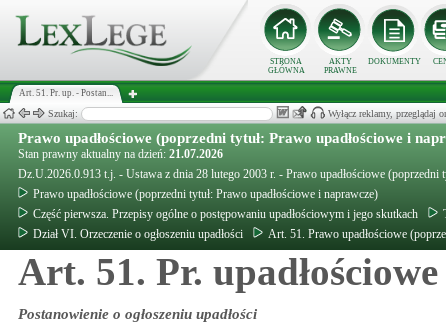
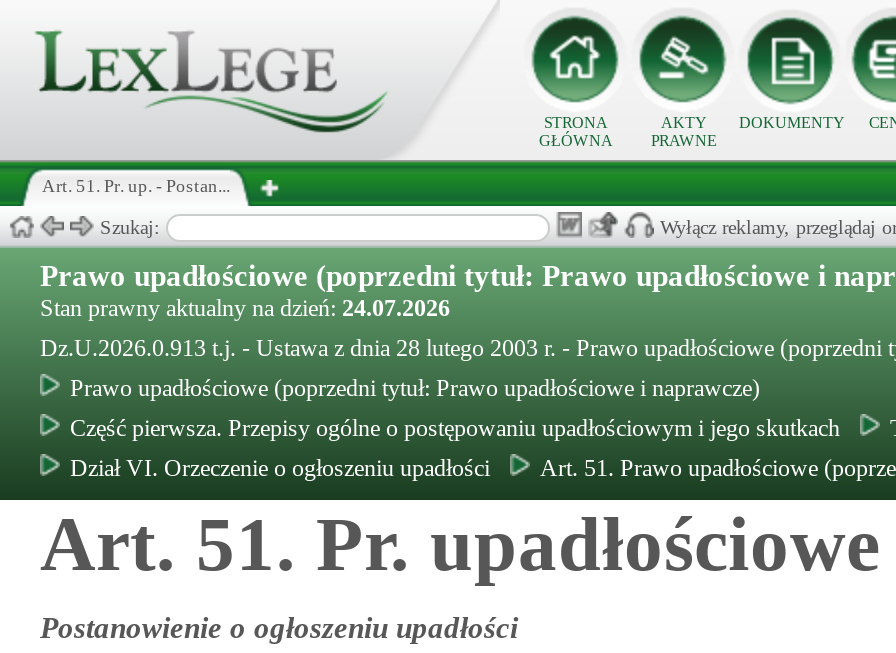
[18,147,223,161] Stan prawny aktualny na dzień: 21.07.2026 -> [40,294,450,322] Stan prawny aktualny na dzień: 24.07.2026

